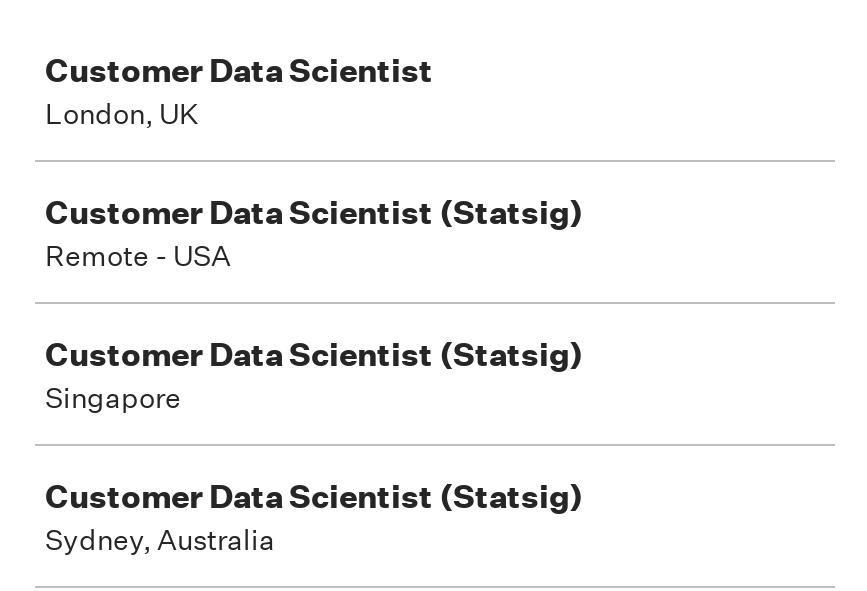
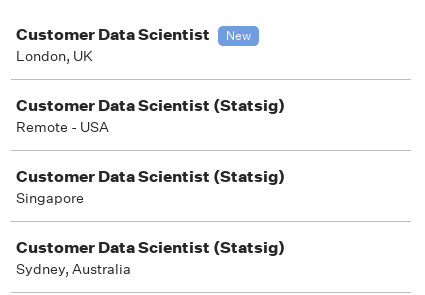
none -> [226,27,251,44] New

